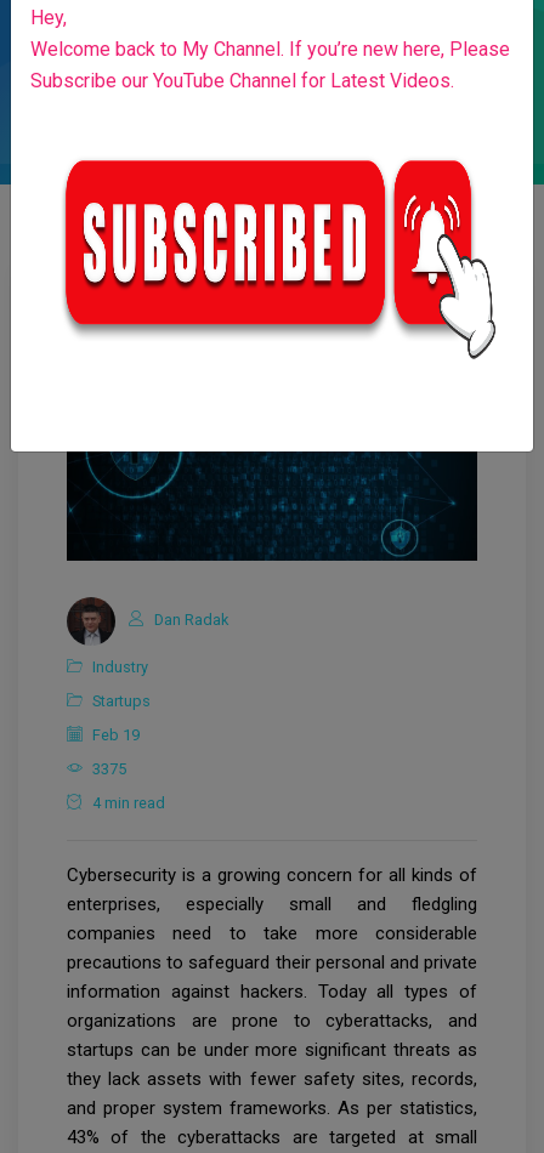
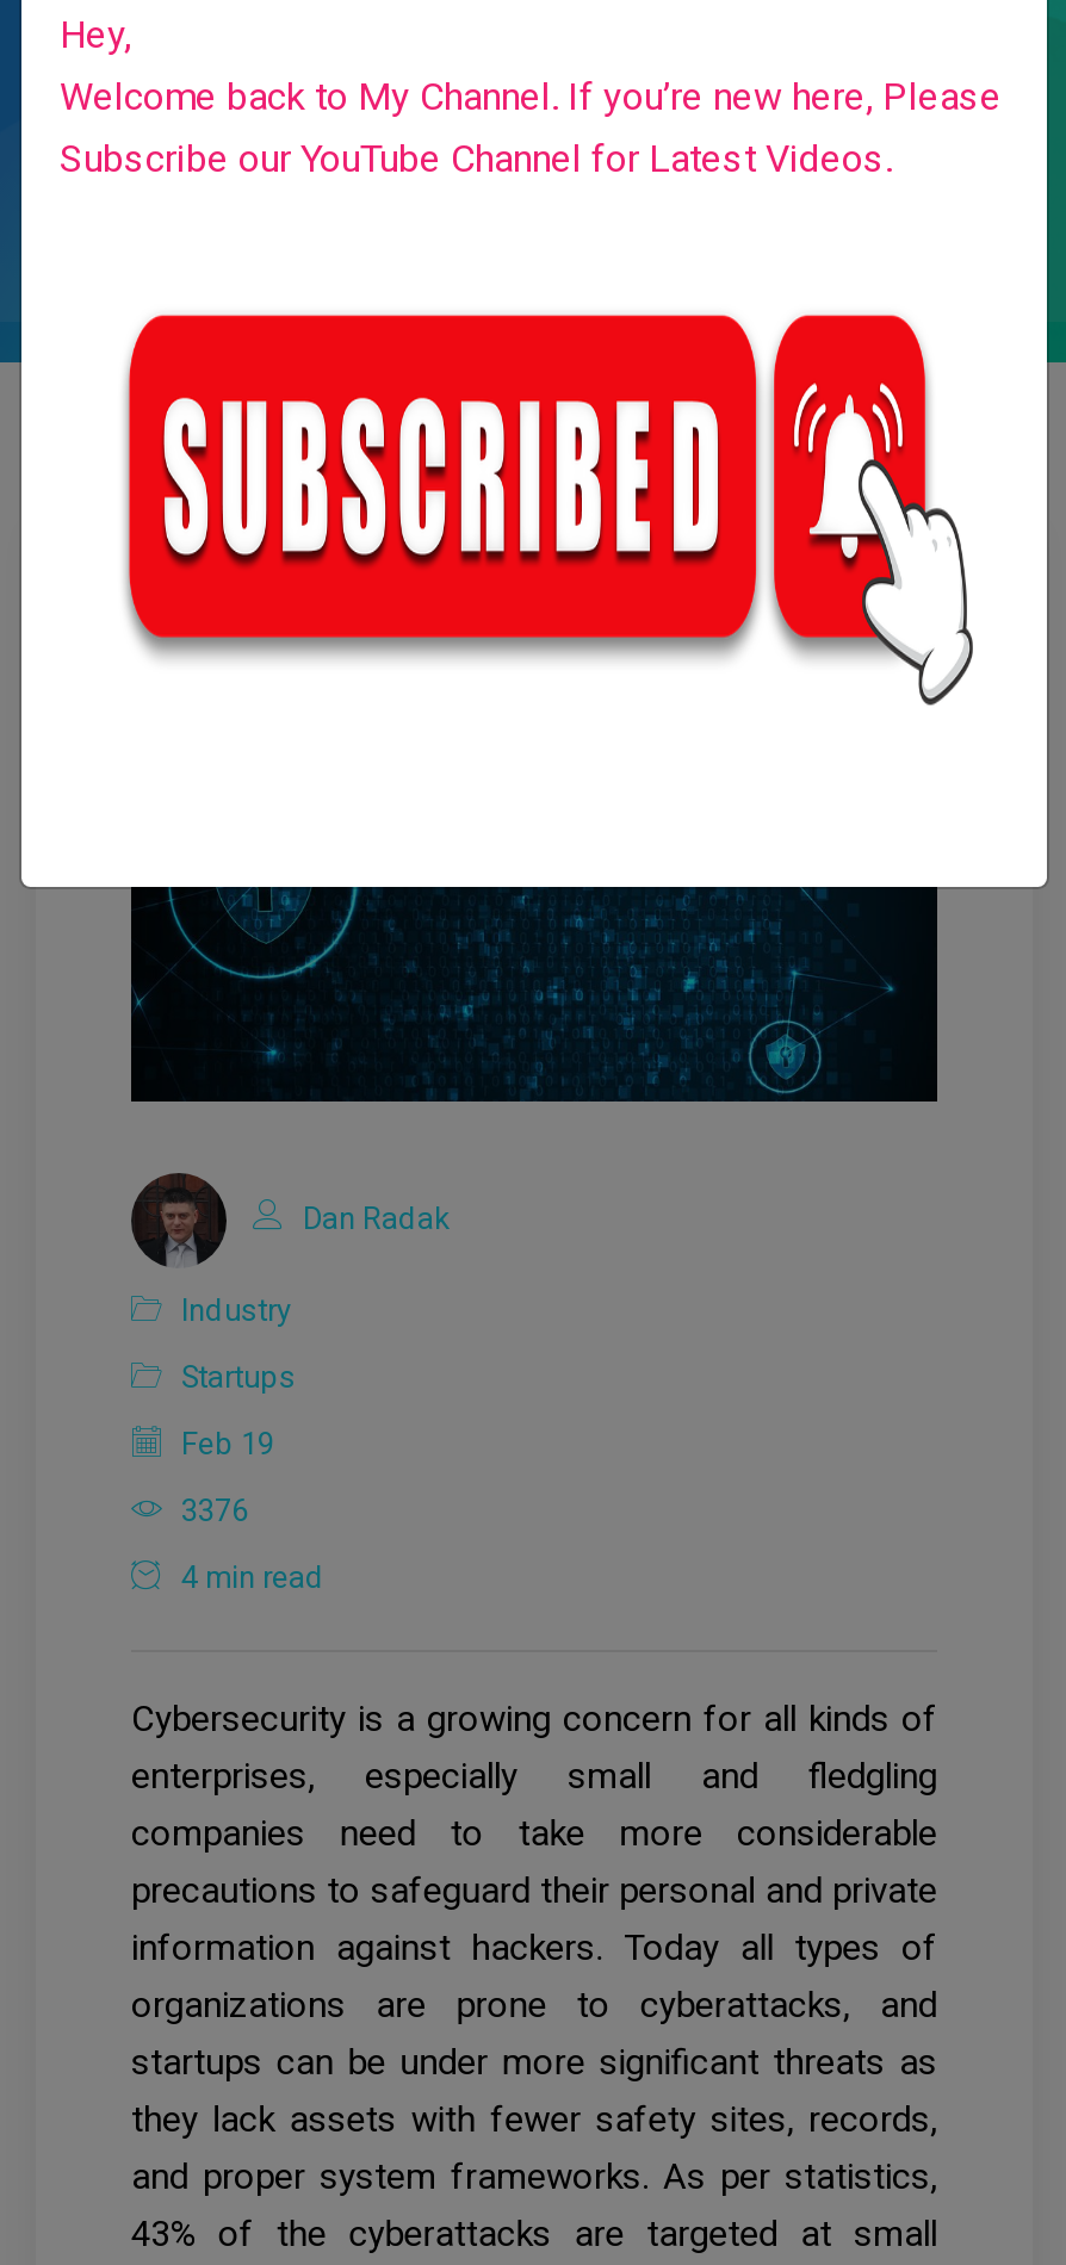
[92,760,126,778] 3375 -> [181,1493,248,1528] 3376

